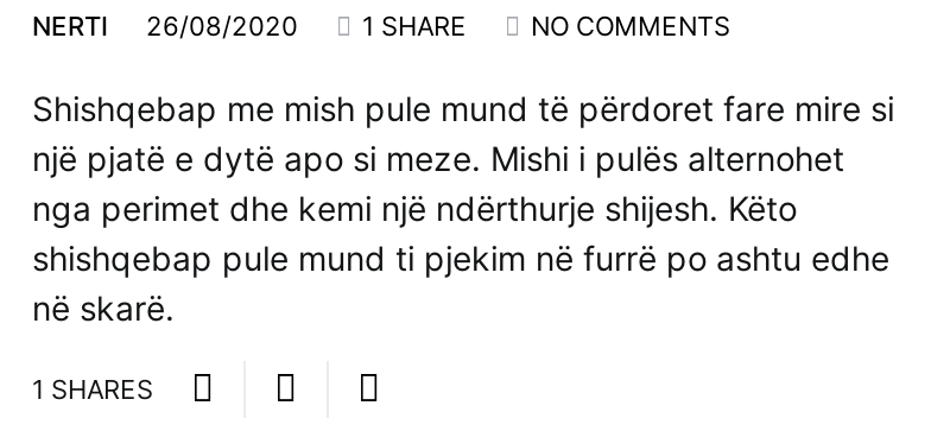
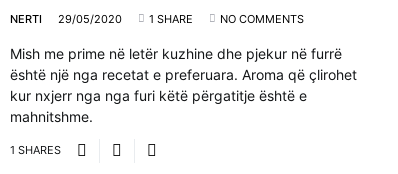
[32,11,730,44] NERTI 26/08/2020 1 SHARE NO COMMENTS -> [10,11,304,25] NERTI 29/05/2020 1 SHARE NO COMMENTS
[32,89,894,329] Shishqebap me mish pule mund të përdoret fare mire si | një pjatë e dytë apo si meze. Mishi i pulës alternohet | nga perimet dhe kemi një ndërthurje shijesh. Këto | shishqebap pule mund ti pjekim në furrë po ashtu edhe | në skarë. -> [10,44,357,124] Mish me prime në letër kuzhine dhe pjekur në furrë | është një nga recetat e preferuara. Aroma që çlirohet | kur nxjerr nga nga furi këtë përgatitje është e | mahnitshme.

